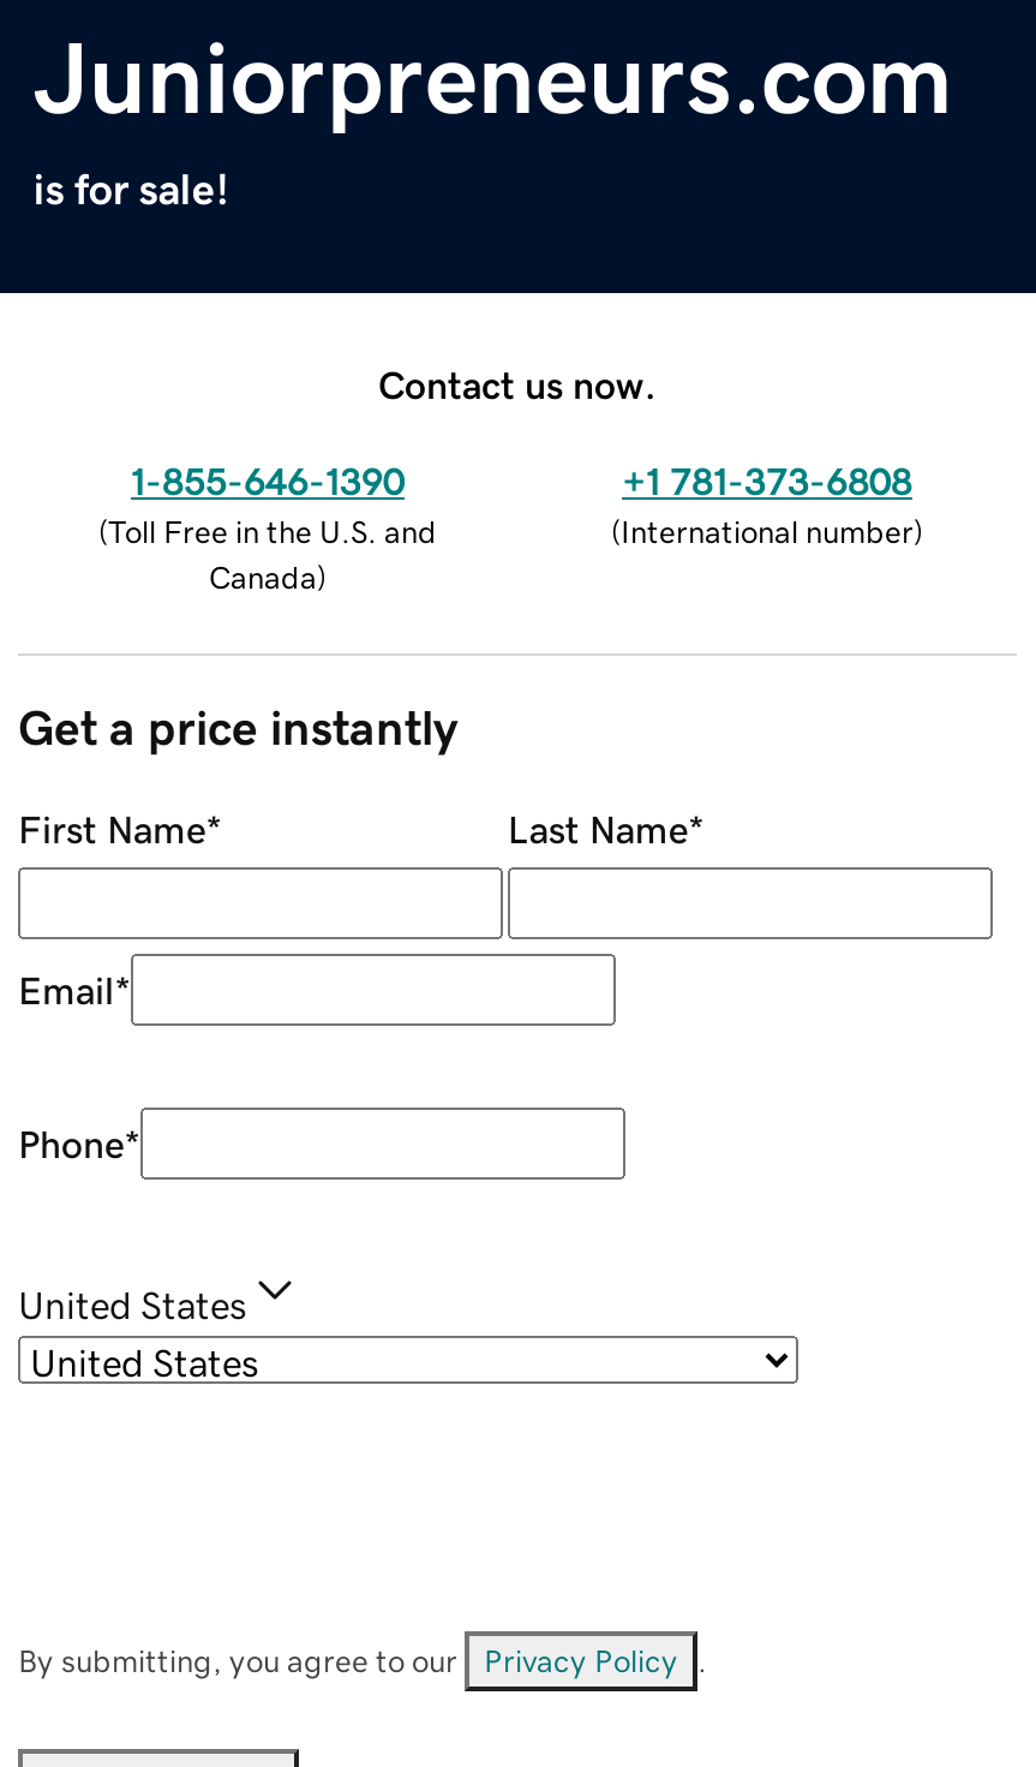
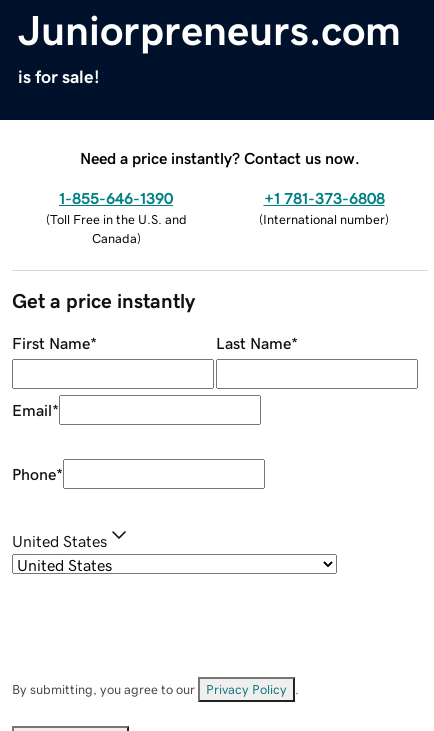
[378,364,657,403] Contact us now. -> [80,150,360,166] Need a price instantly? Contact us now.

